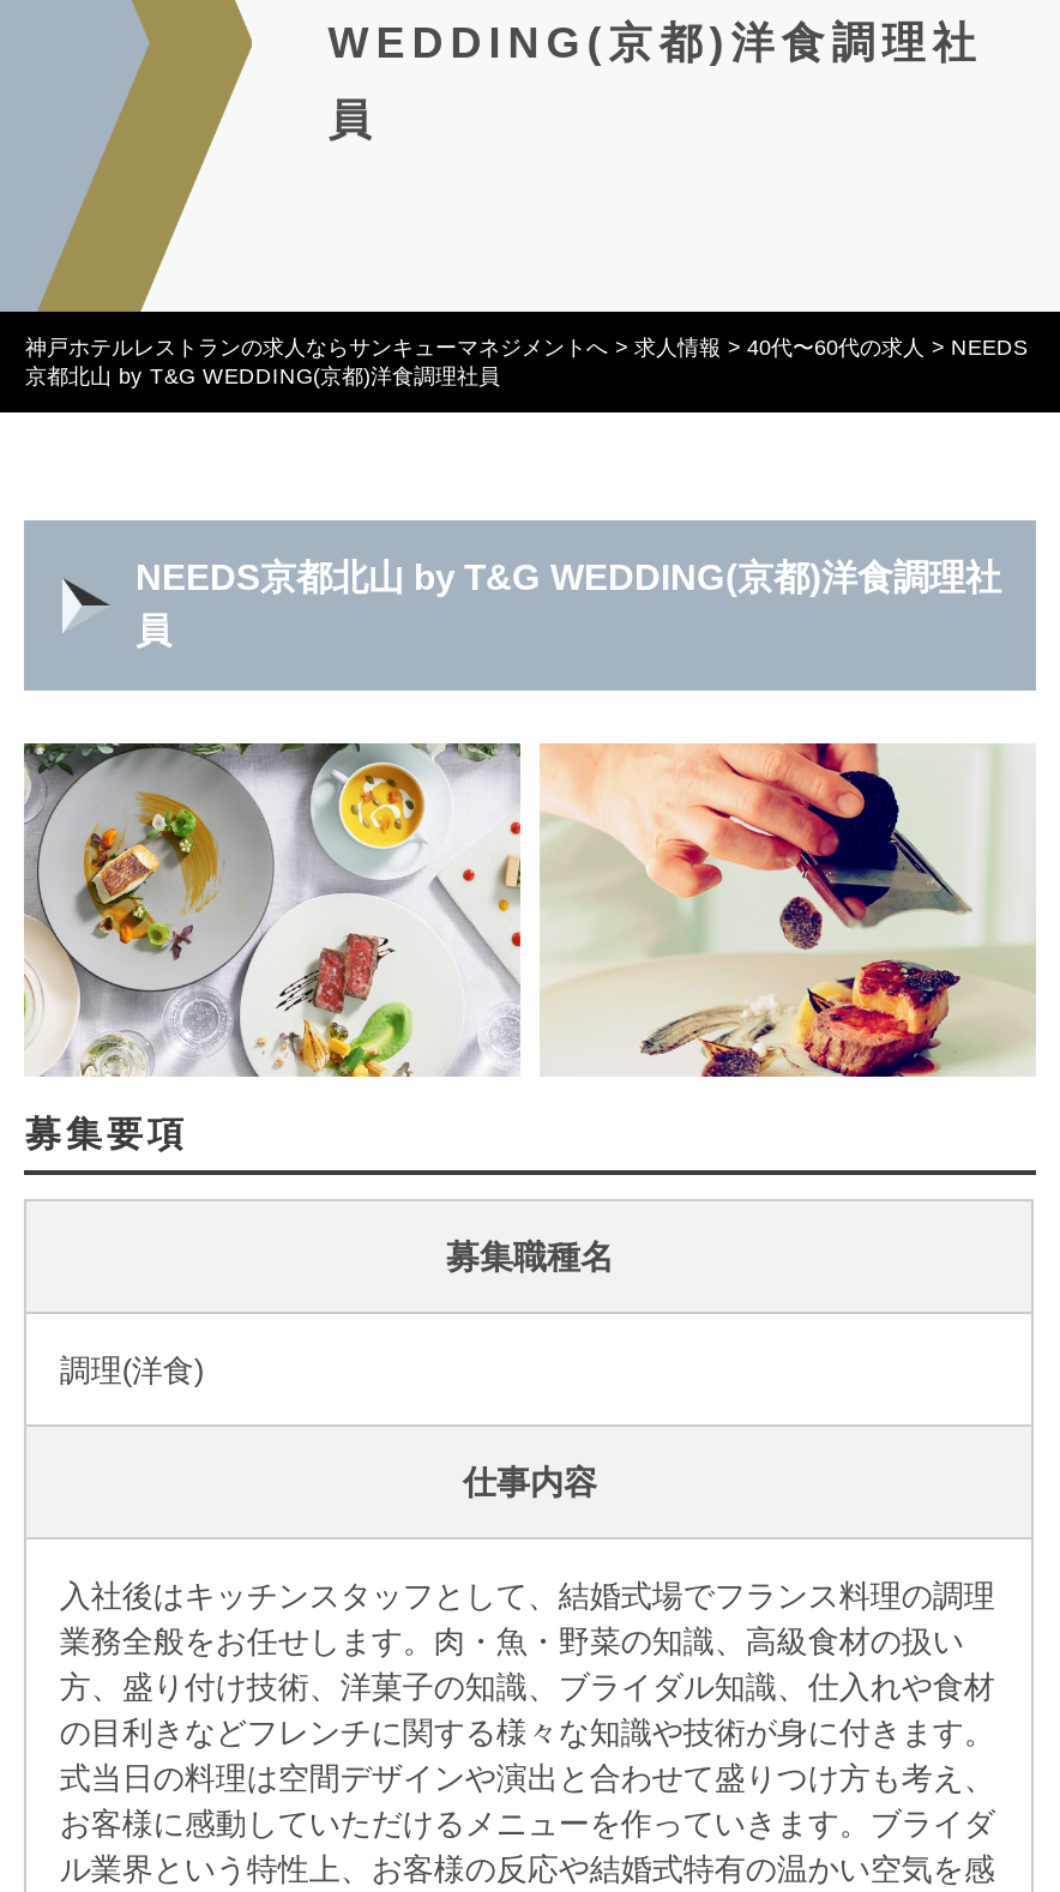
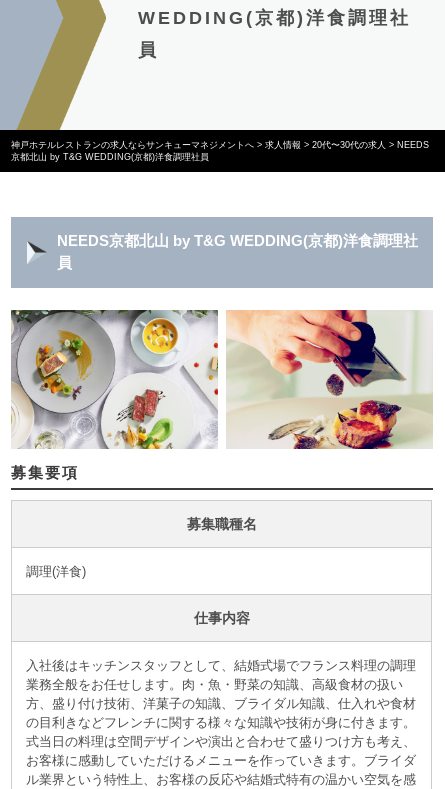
[25,336,1027,360] 神戸ホテルレストランの求人ならサンキューマネジメントへ>求人情報> 40代〜60代の求人> NEEDS -> [11,140,429,150] 神戸ホテルレストランの求人ならサンキューマネジメントへ>求人情報> 20代〜30代の求人> NEEDS

